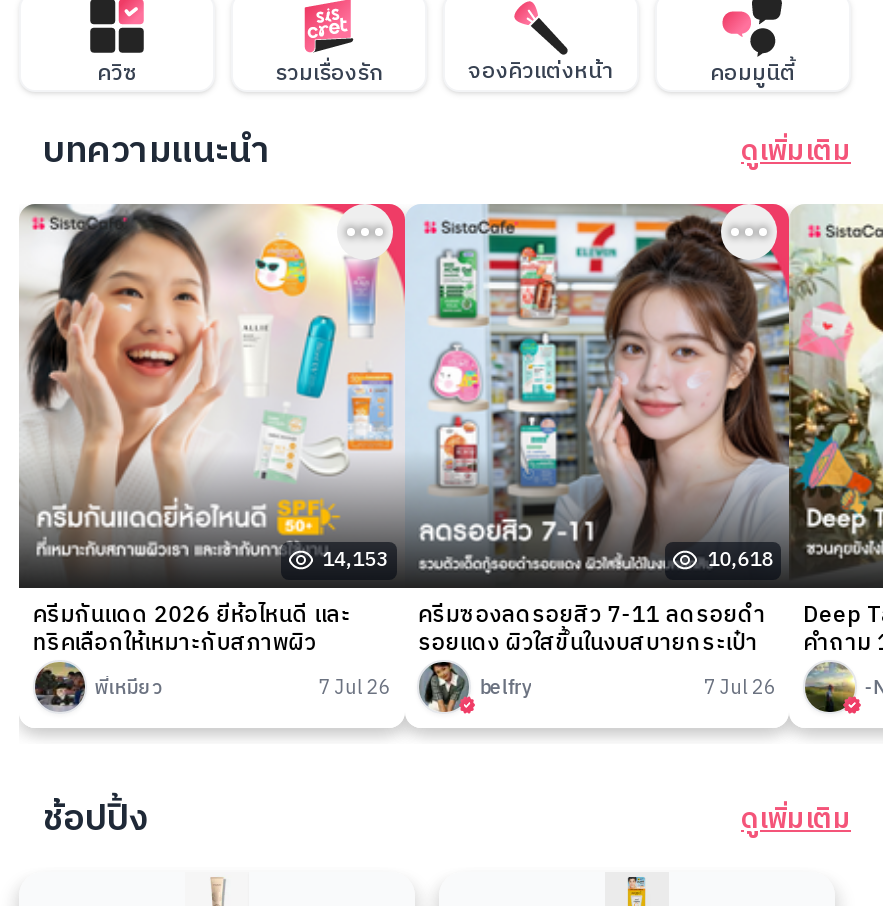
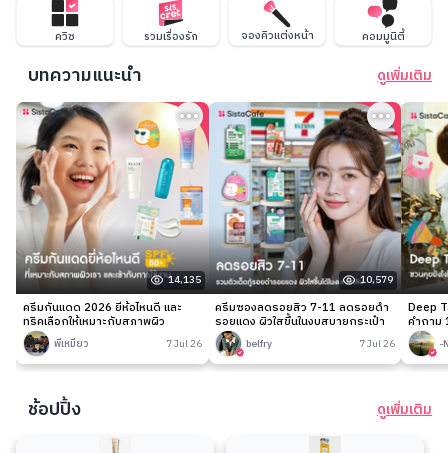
[322,545,388,577] 14,153 -> [168,272,201,288] 14,135
[707,545,773,577] 10,618 -> [360,272,393,288] 10,579

